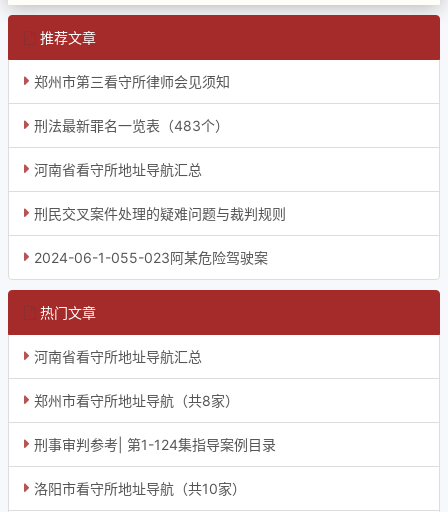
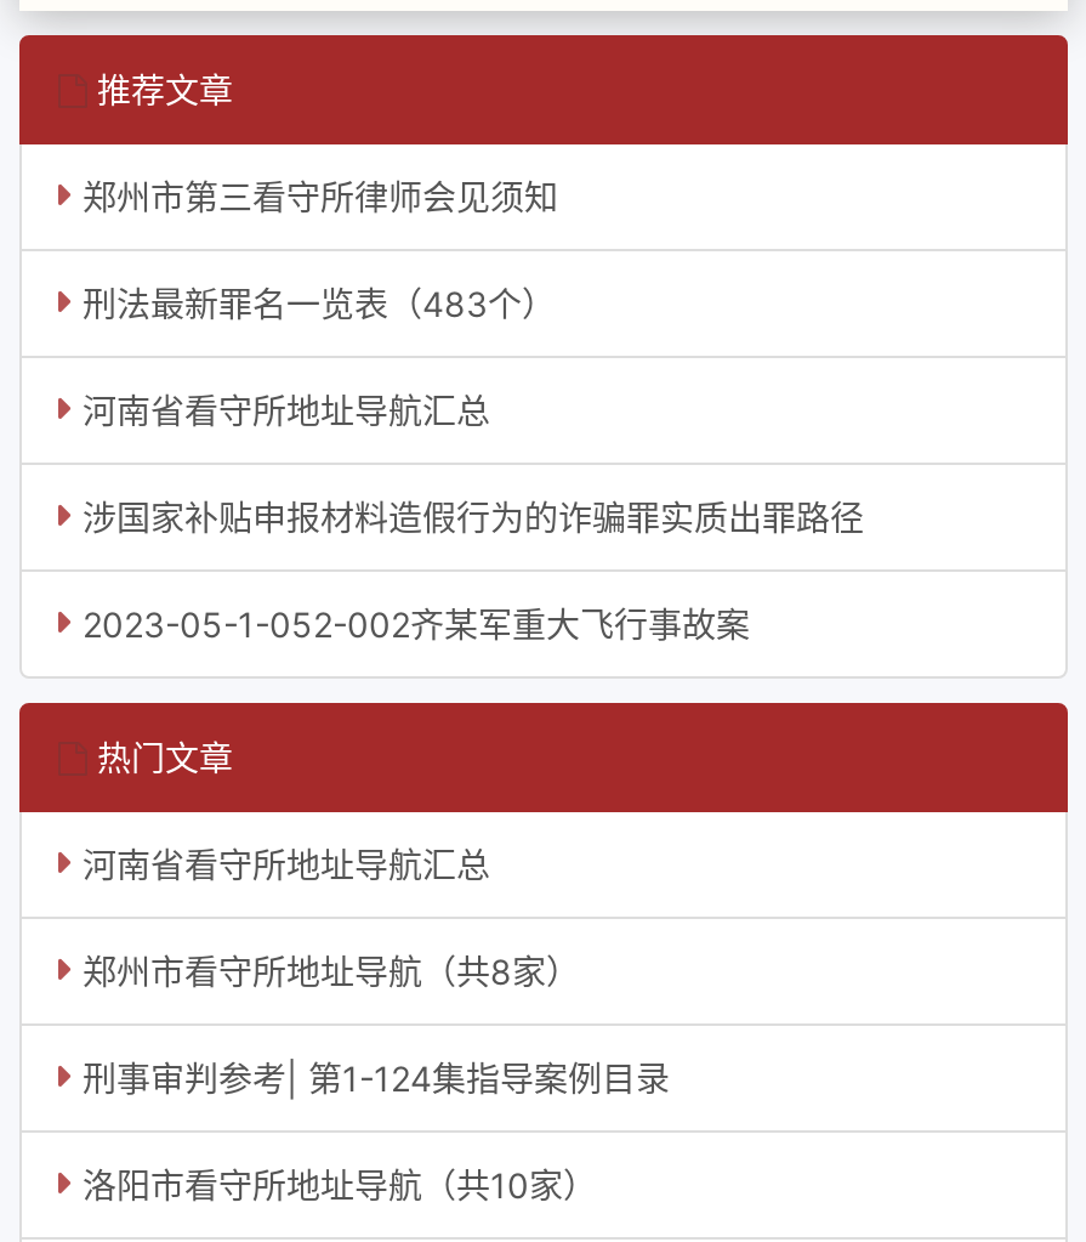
[34,205,286,222] 刑民交叉案件处理的疑难问题与裁判规则 -> [83,497,864,538] 涉国家补贴申报材料造假行为的诈骗罪实质出罪路径
[34,249,268,266] 2024-06-1-055-023阿某危险驾驶案 -> [83,603,750,645] 2023-05-1-052-002齐某军重大飞行事故案

